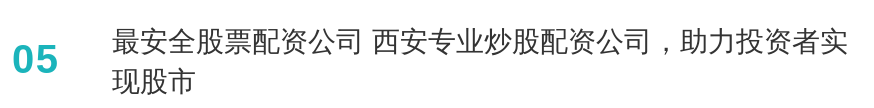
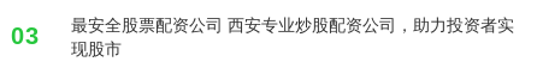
[12,20,848,98] 05 最安全股票配资公司 西安专业炒股配资公司，助力投资者实 现股市 -> [11,13,514,59] 03 最安全股票配资公司 西安专业炒股配资公司，助力投资者实 现股市

